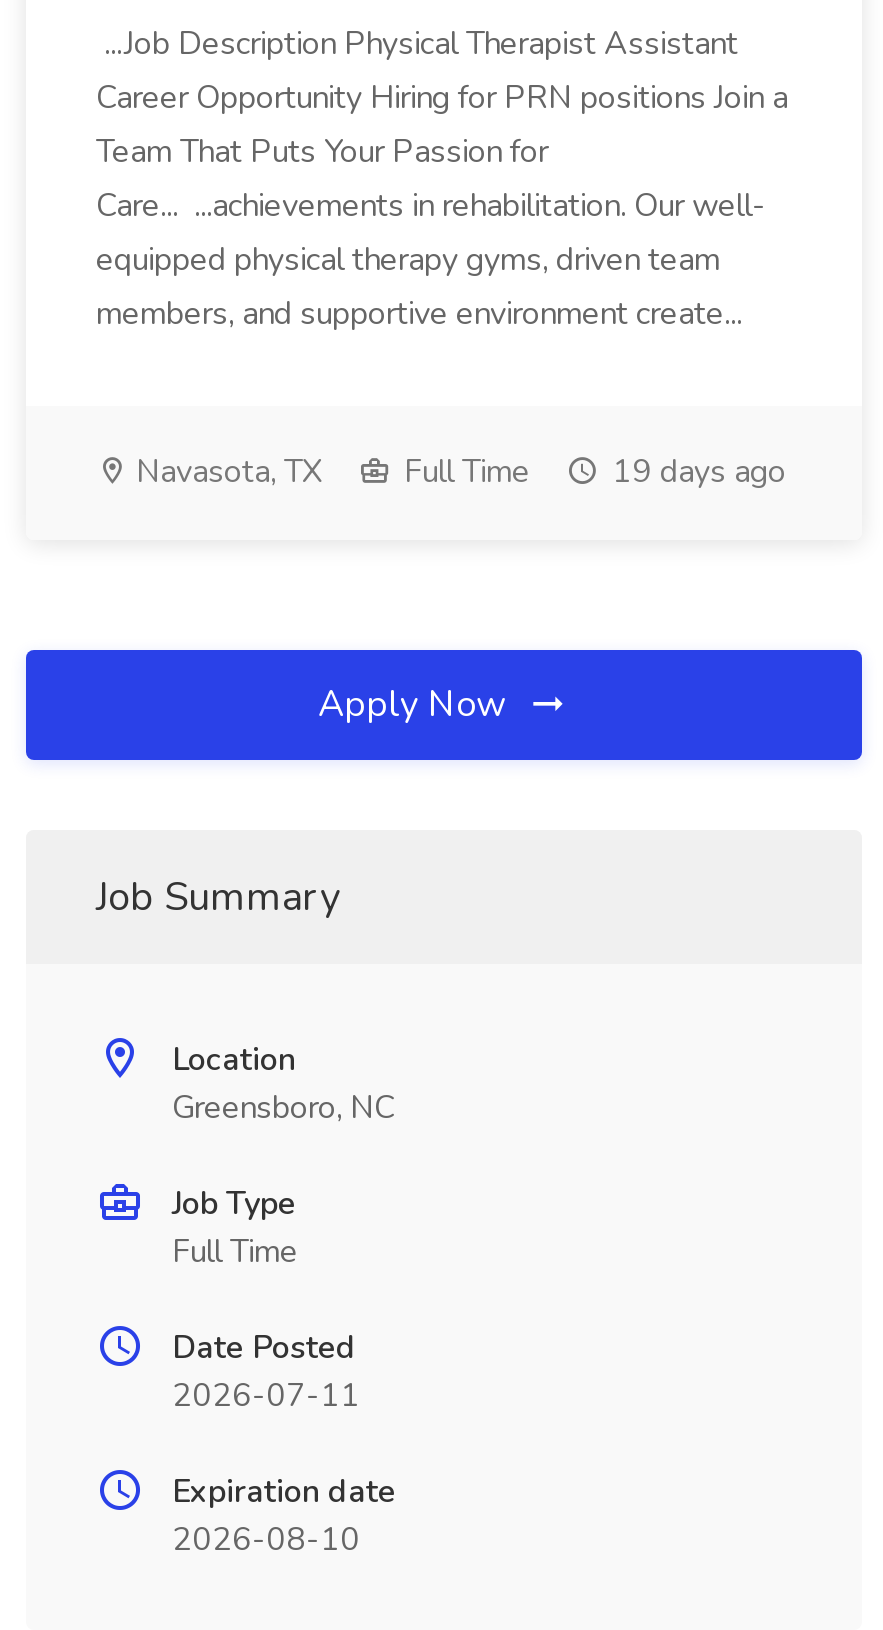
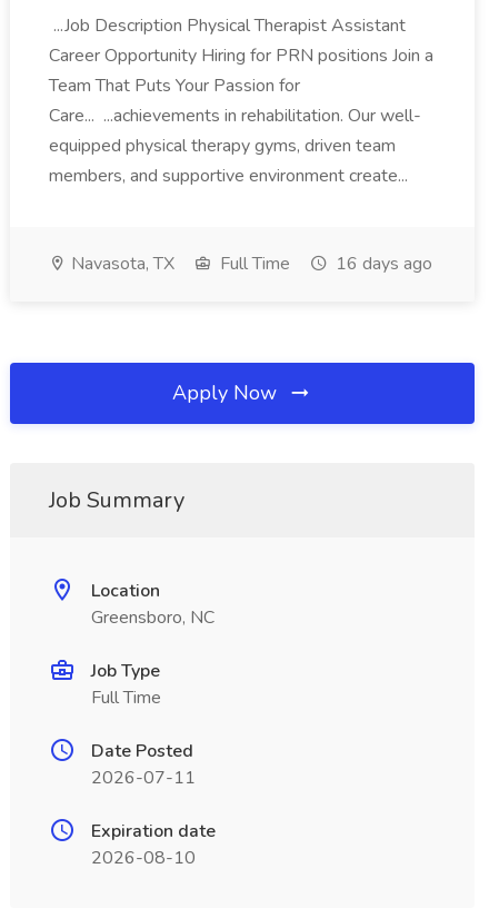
[128,450,786,494] Navasota, TX Full Time 19 days ago -> [67,251,432,276] Navasota, TX Full Time 16 days ago

